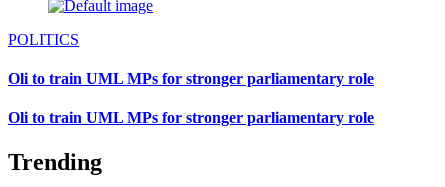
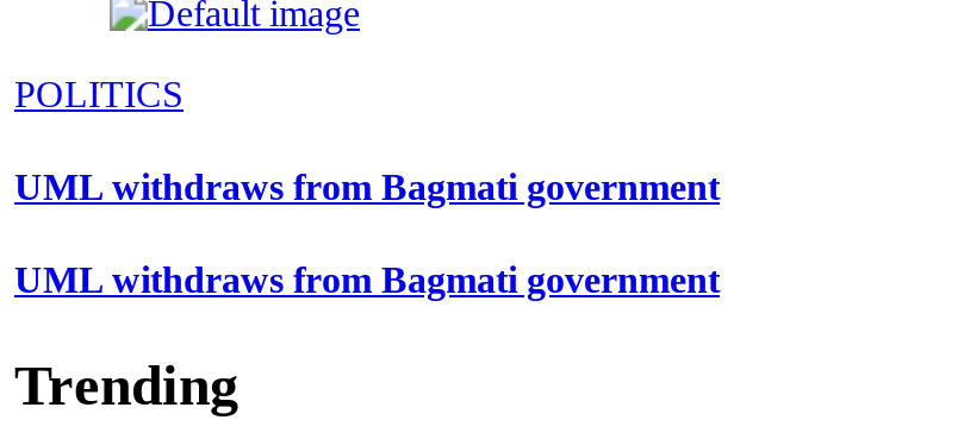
[8,70,374,87] Oli to train UML MPs for stronger parliamentary role -> [14,167,720,207] UML withdraws from Bagmati government
[8,109,374,126] Oli to train UML MPs for stronger parliamentary role -> [14,260,720,300] UML withdraws from Bagmati government

